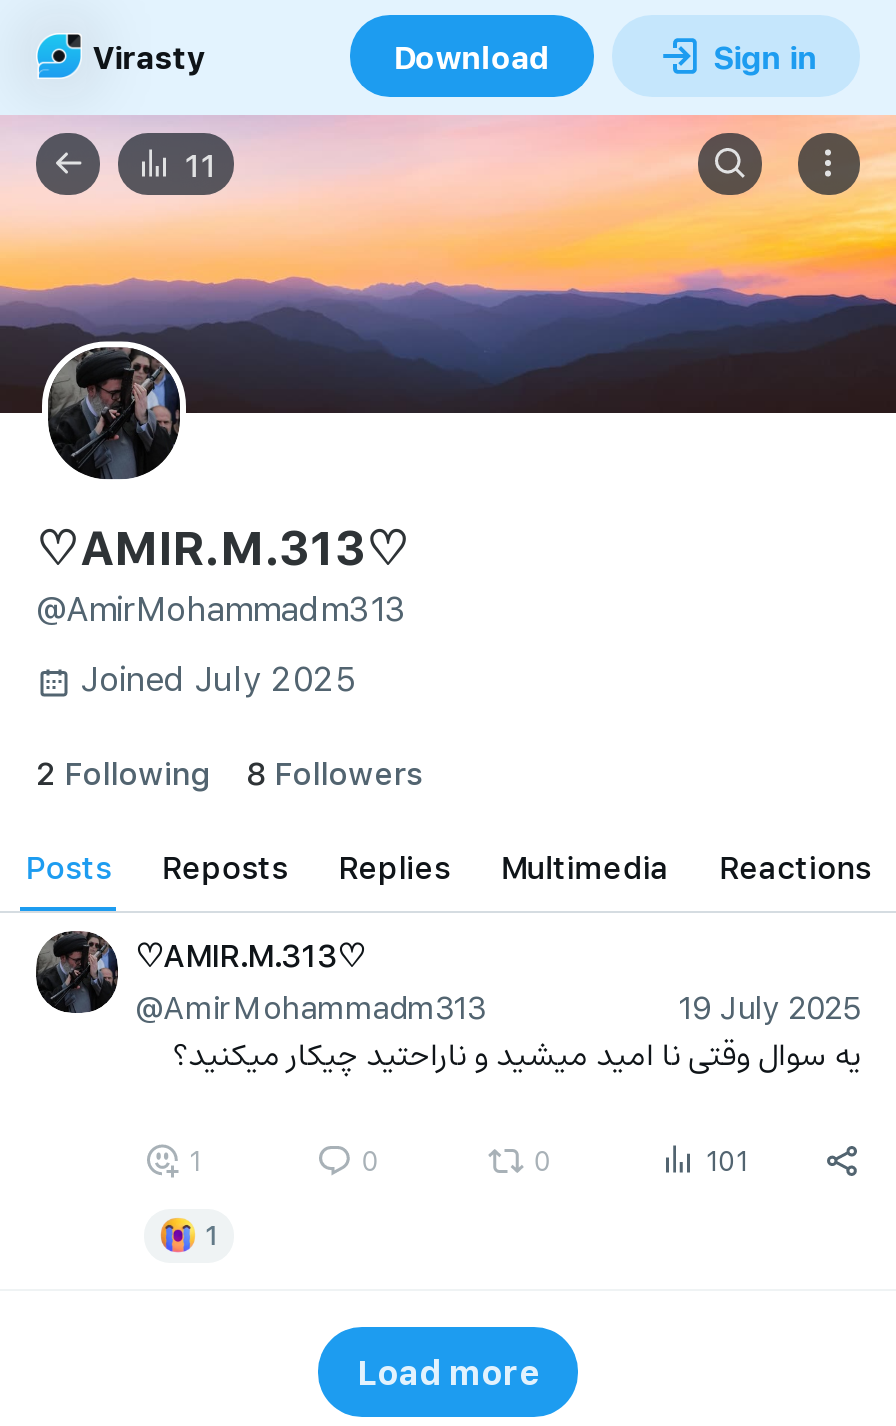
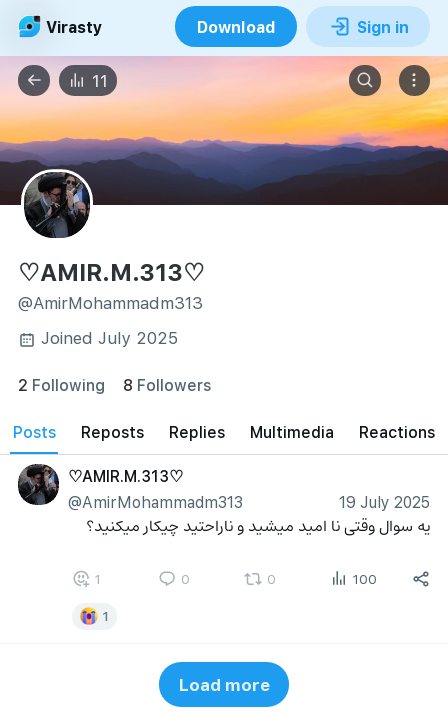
[706,1142,748,1180] 101 -> [353,569,377,588] 100

